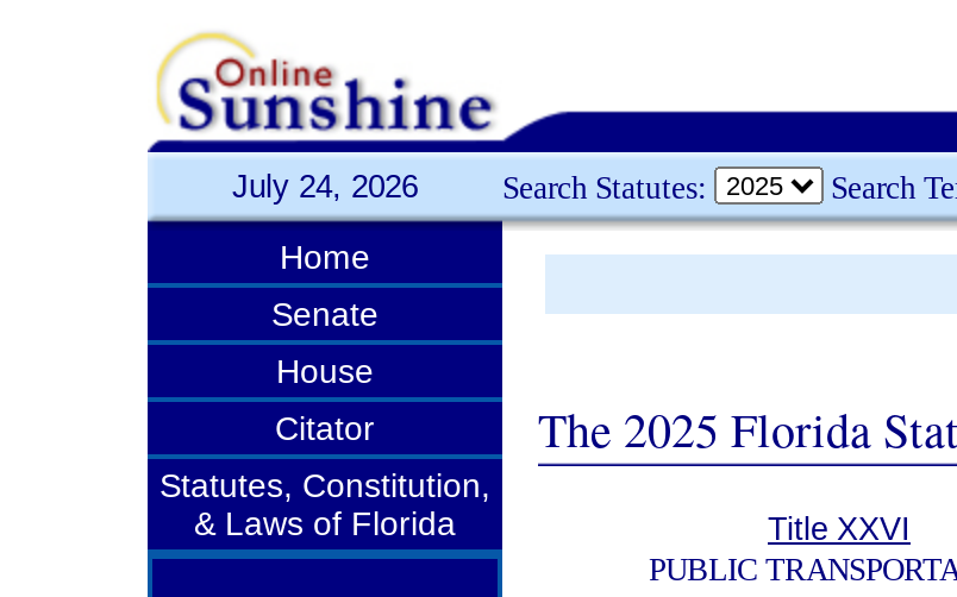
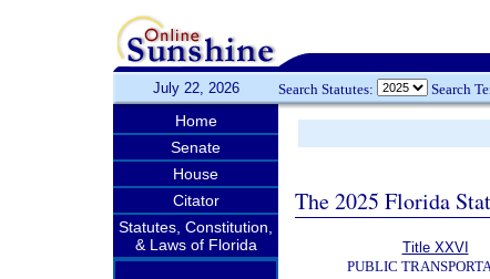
[232,169,418,205] July 24, 2026 -> [152,80,239,96] July 22, 2026

